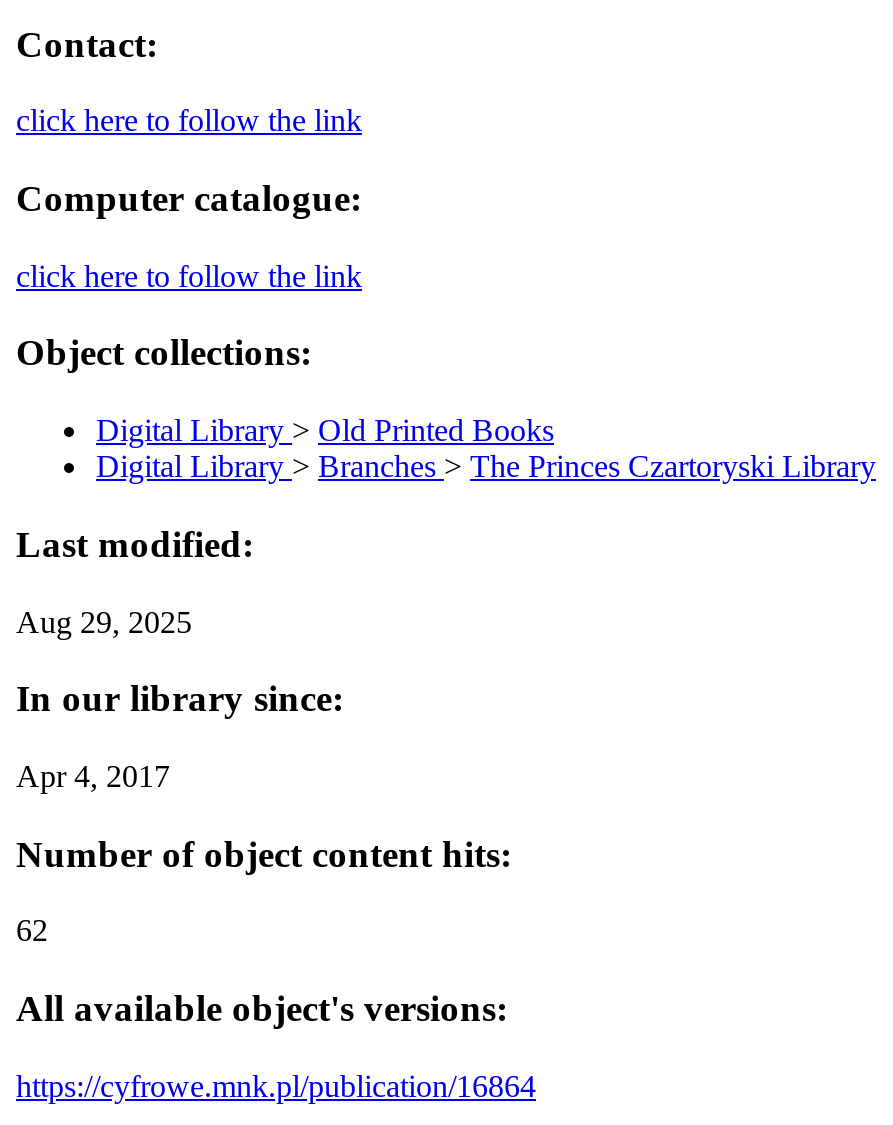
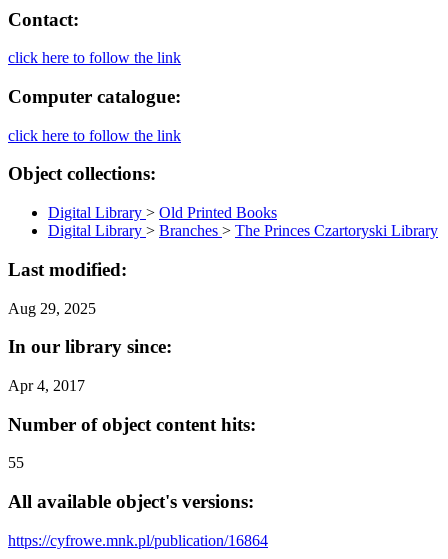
[16,914,48,948] 62 -> [8,454,24,471] 55

